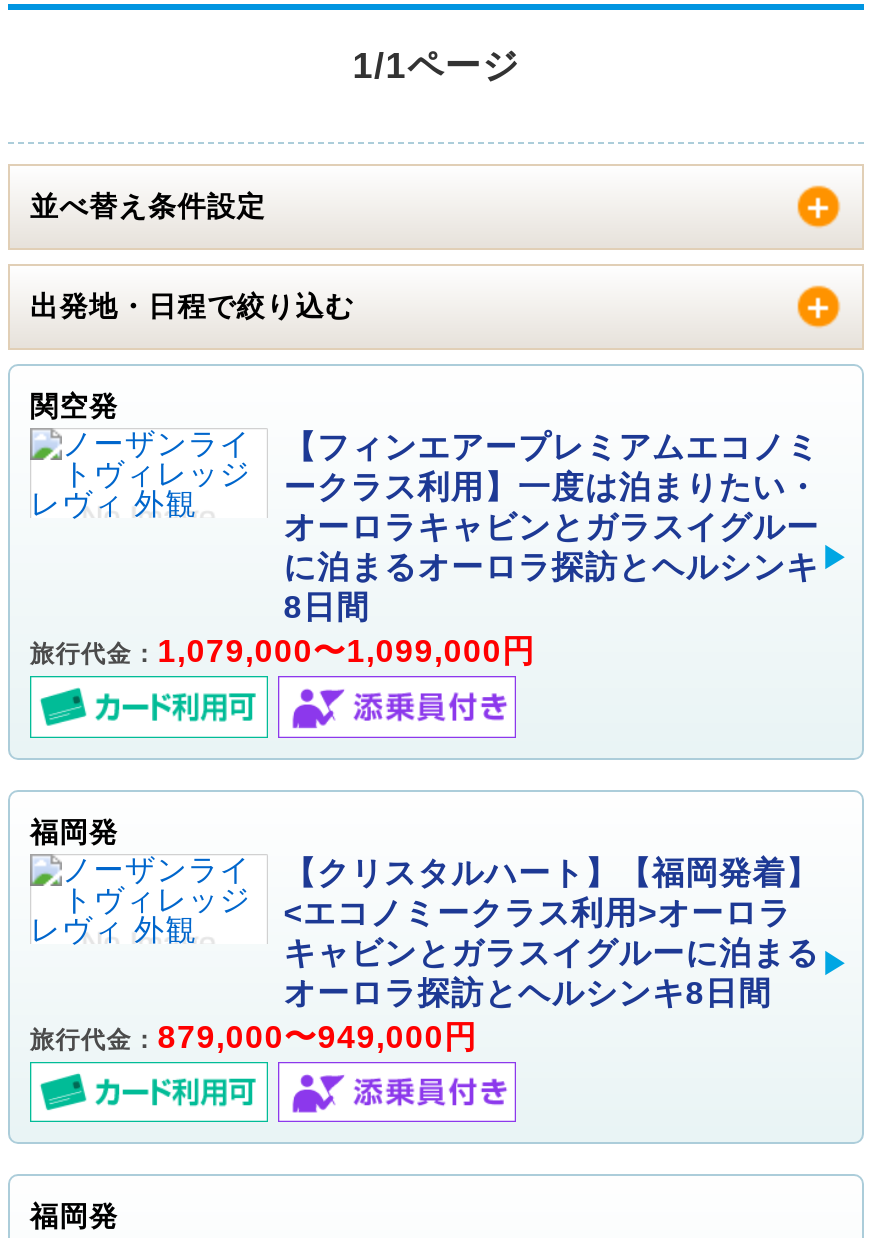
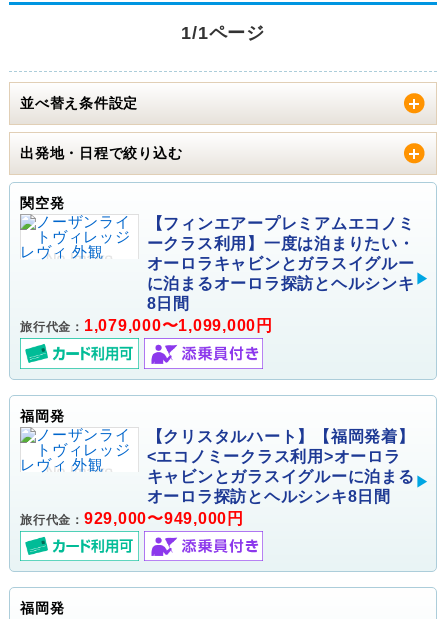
[30,1020,478,1054] 旅行代金：879,000〜949,000円 -> [20,510,244,527] 旅行代金：929,000〜949,000円

